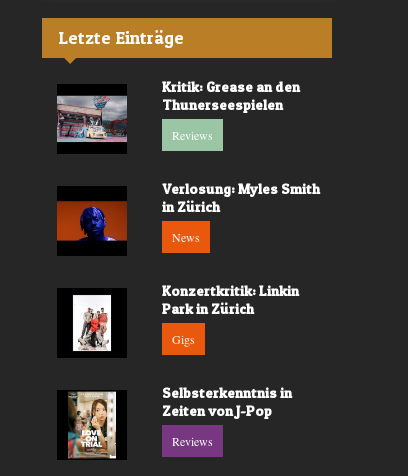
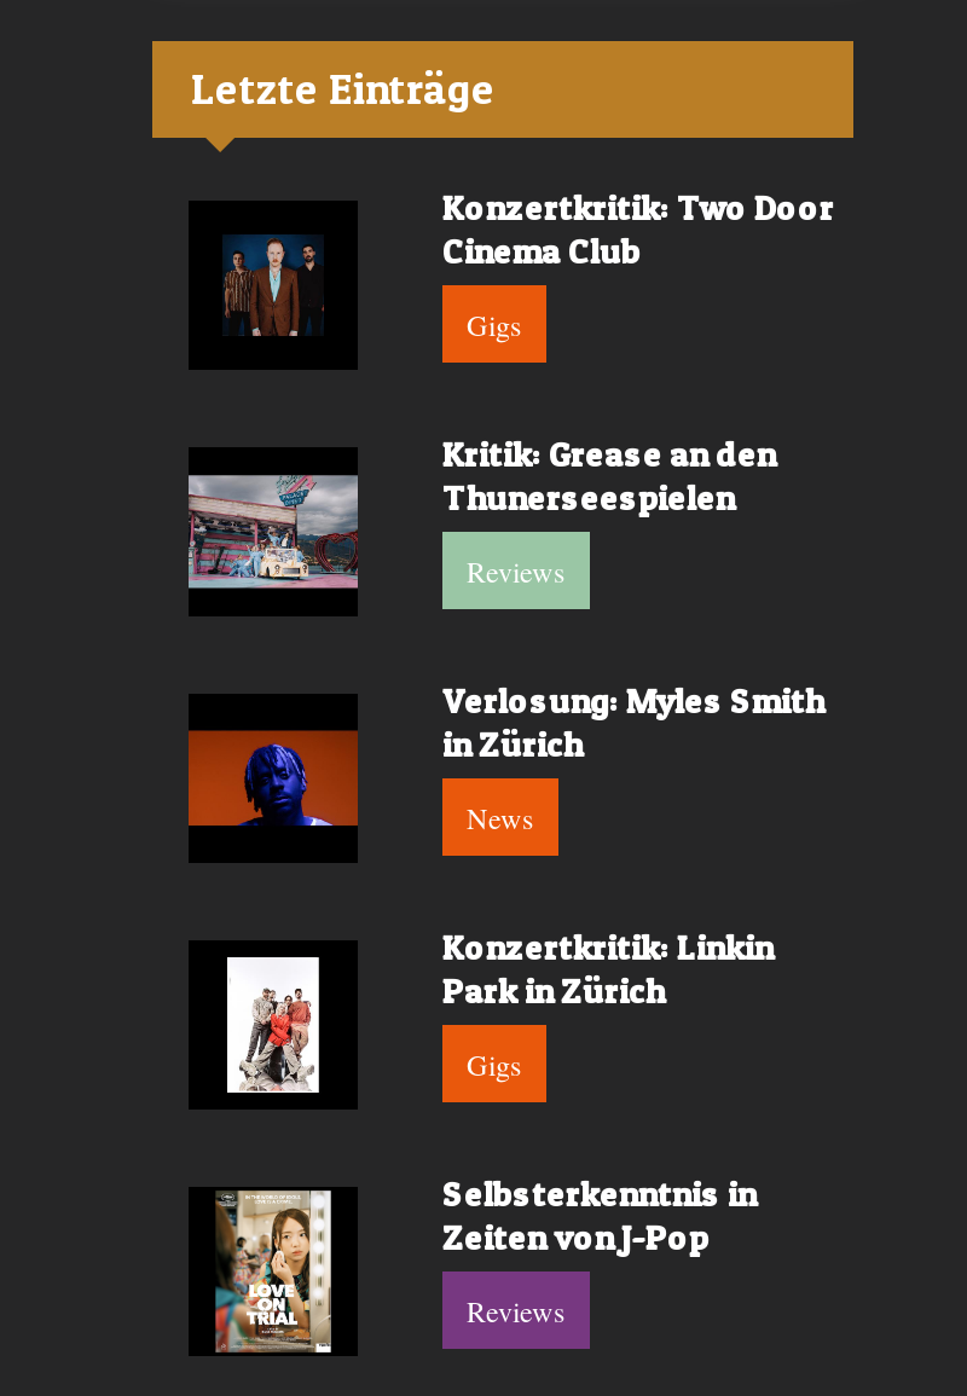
none -> [189,187,834,344] [image] | Konzertkritik: Two Door | Cinema Club | Gigs

